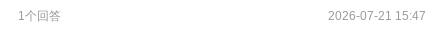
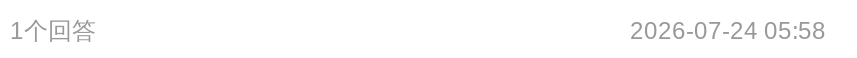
[328,9,426,23] 2026-07-21 15:47 -> [630,17,826,45] 2026-07-24 05:58

